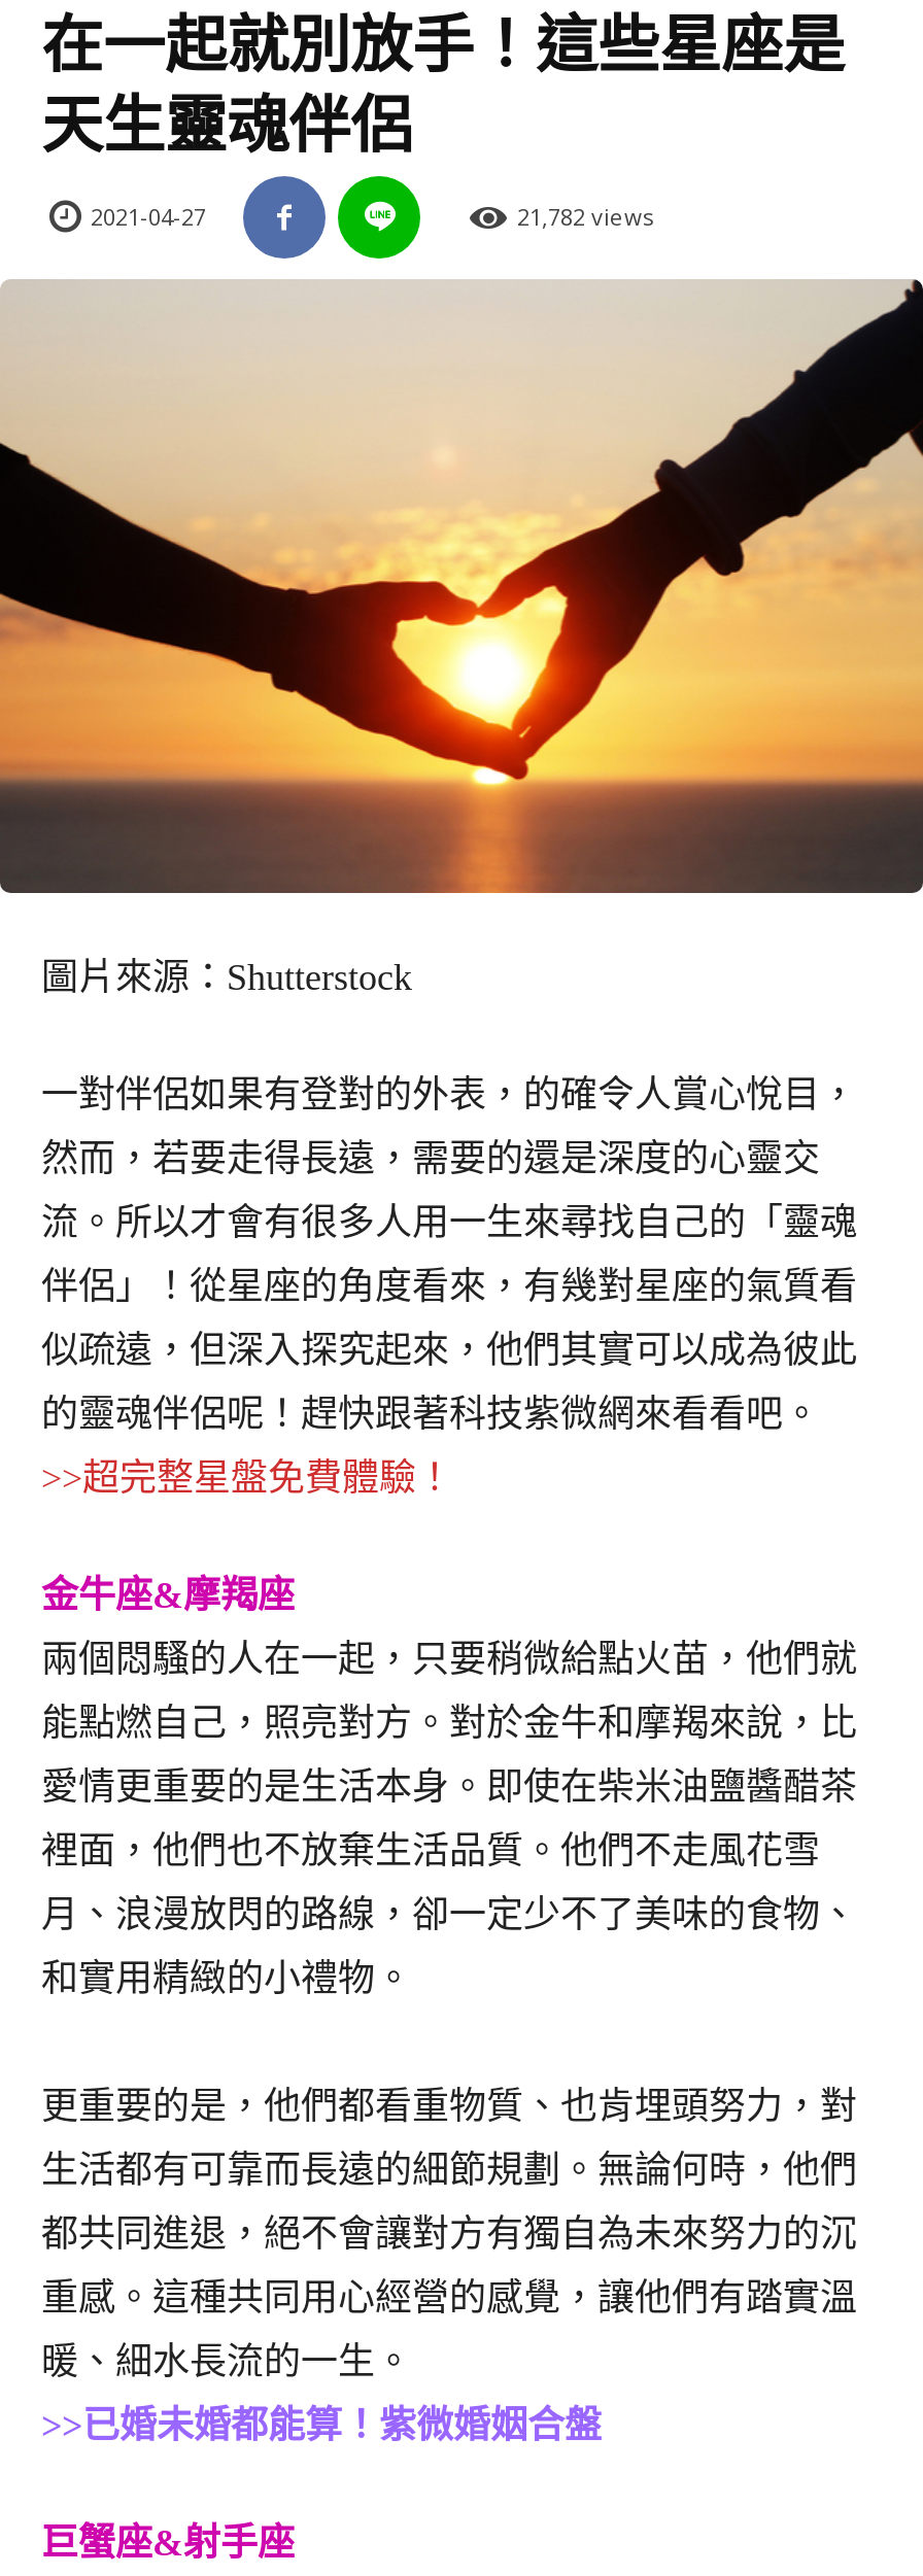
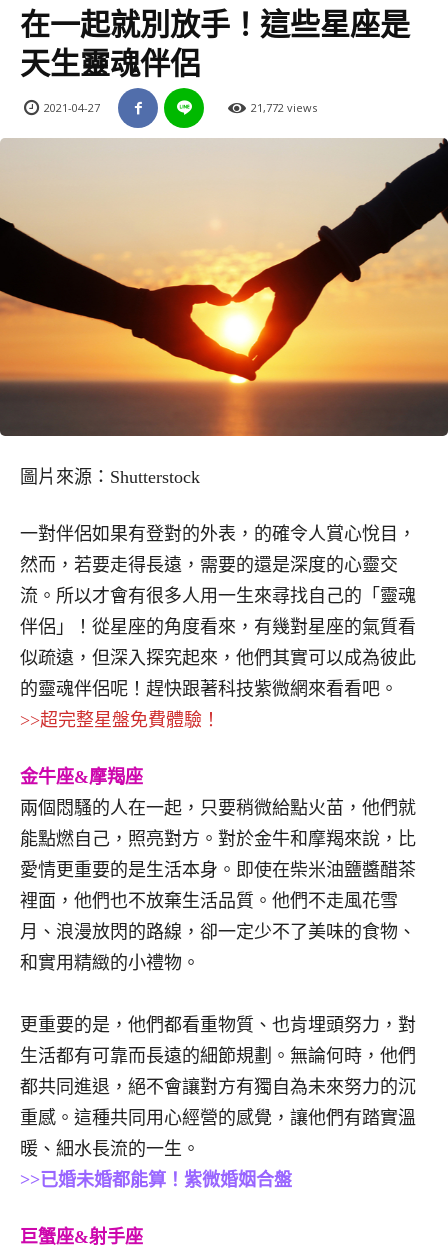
[517,201,653,232] 21,782 views -> [251,100,317,115] 21,772 views

